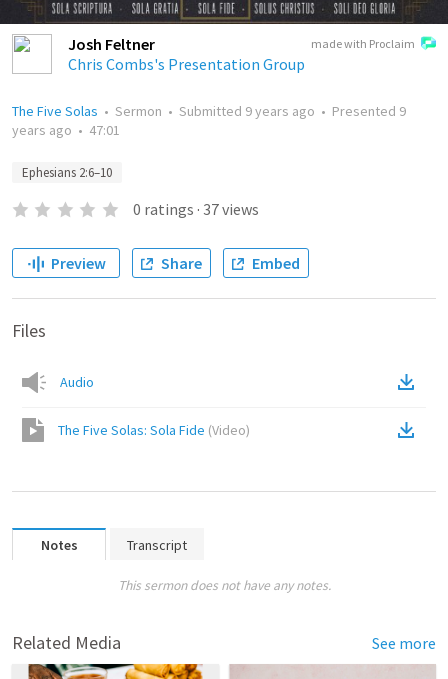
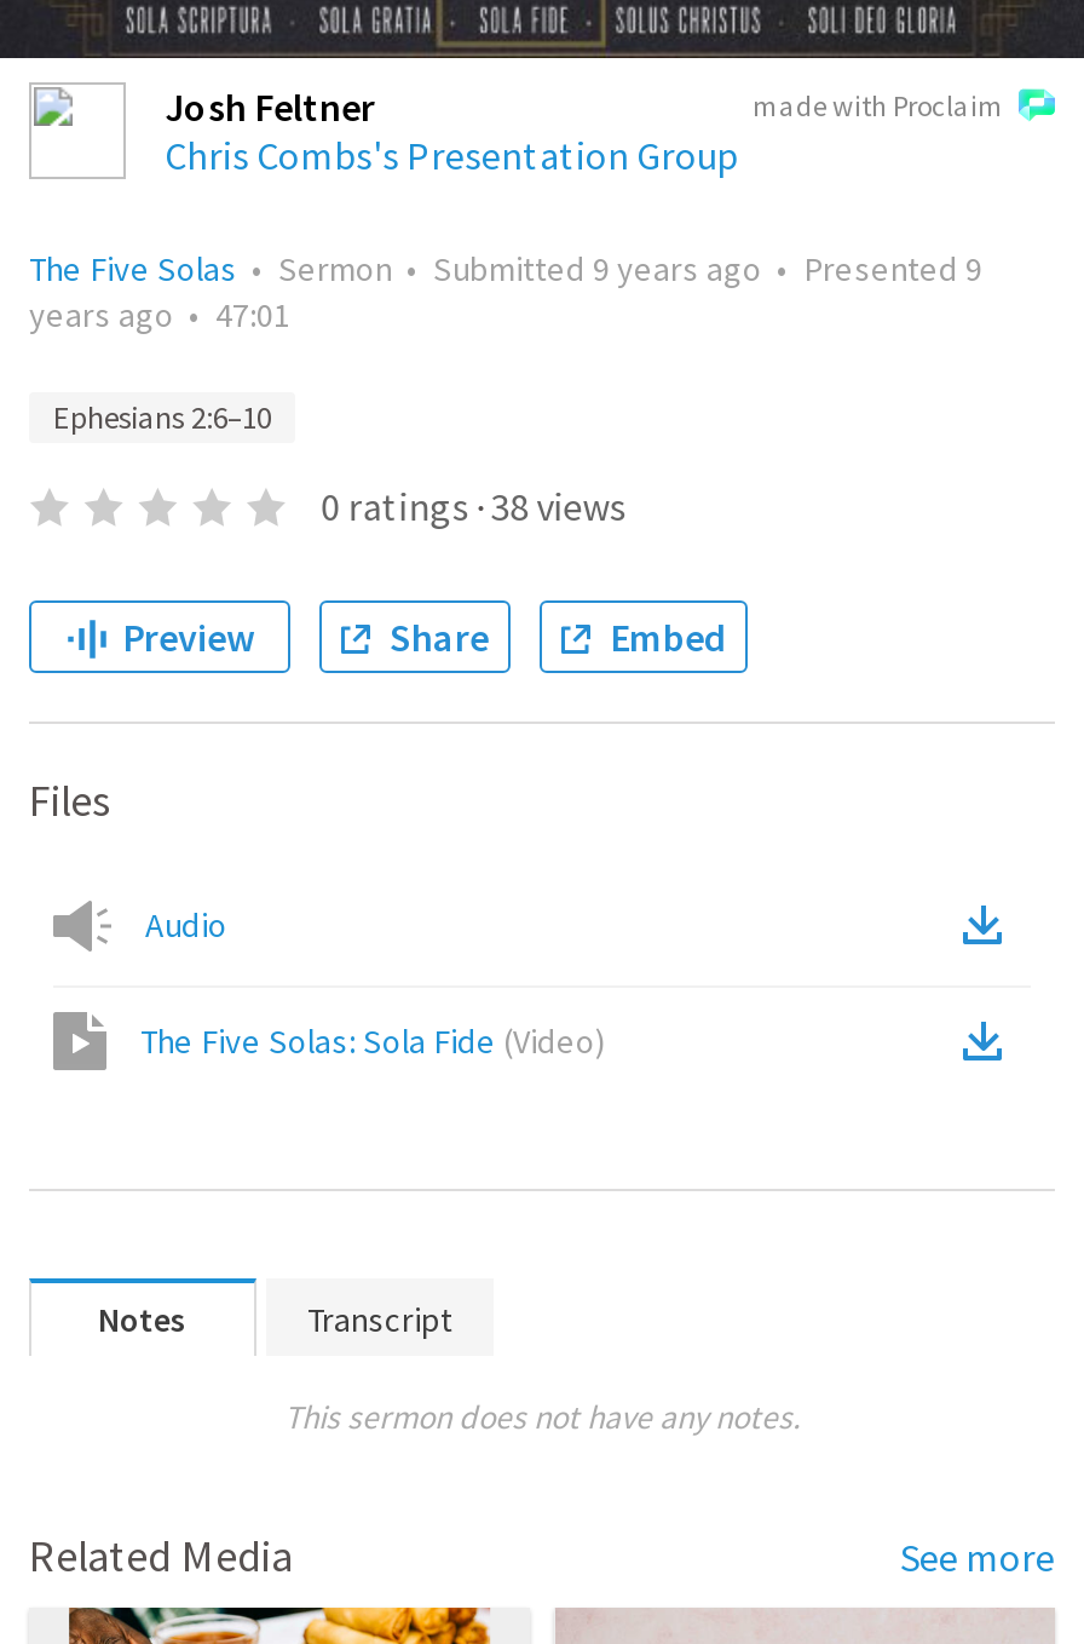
[133,199,259,219] 0 ratings · 37 views -> [321,482,626,530] 0 ratings · 38 views

